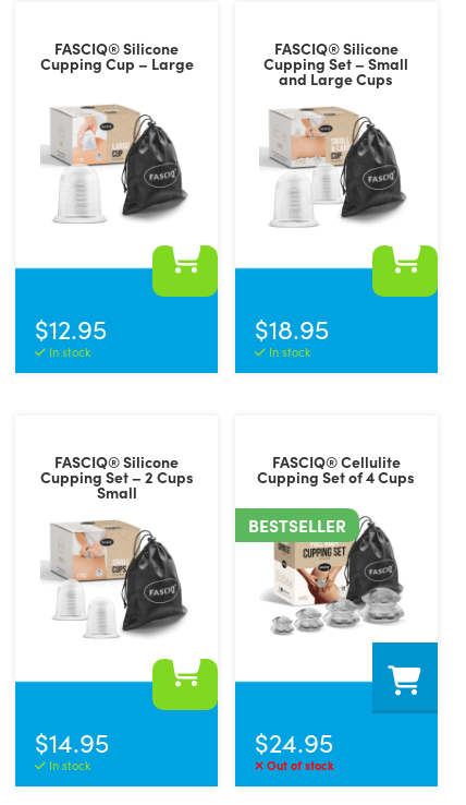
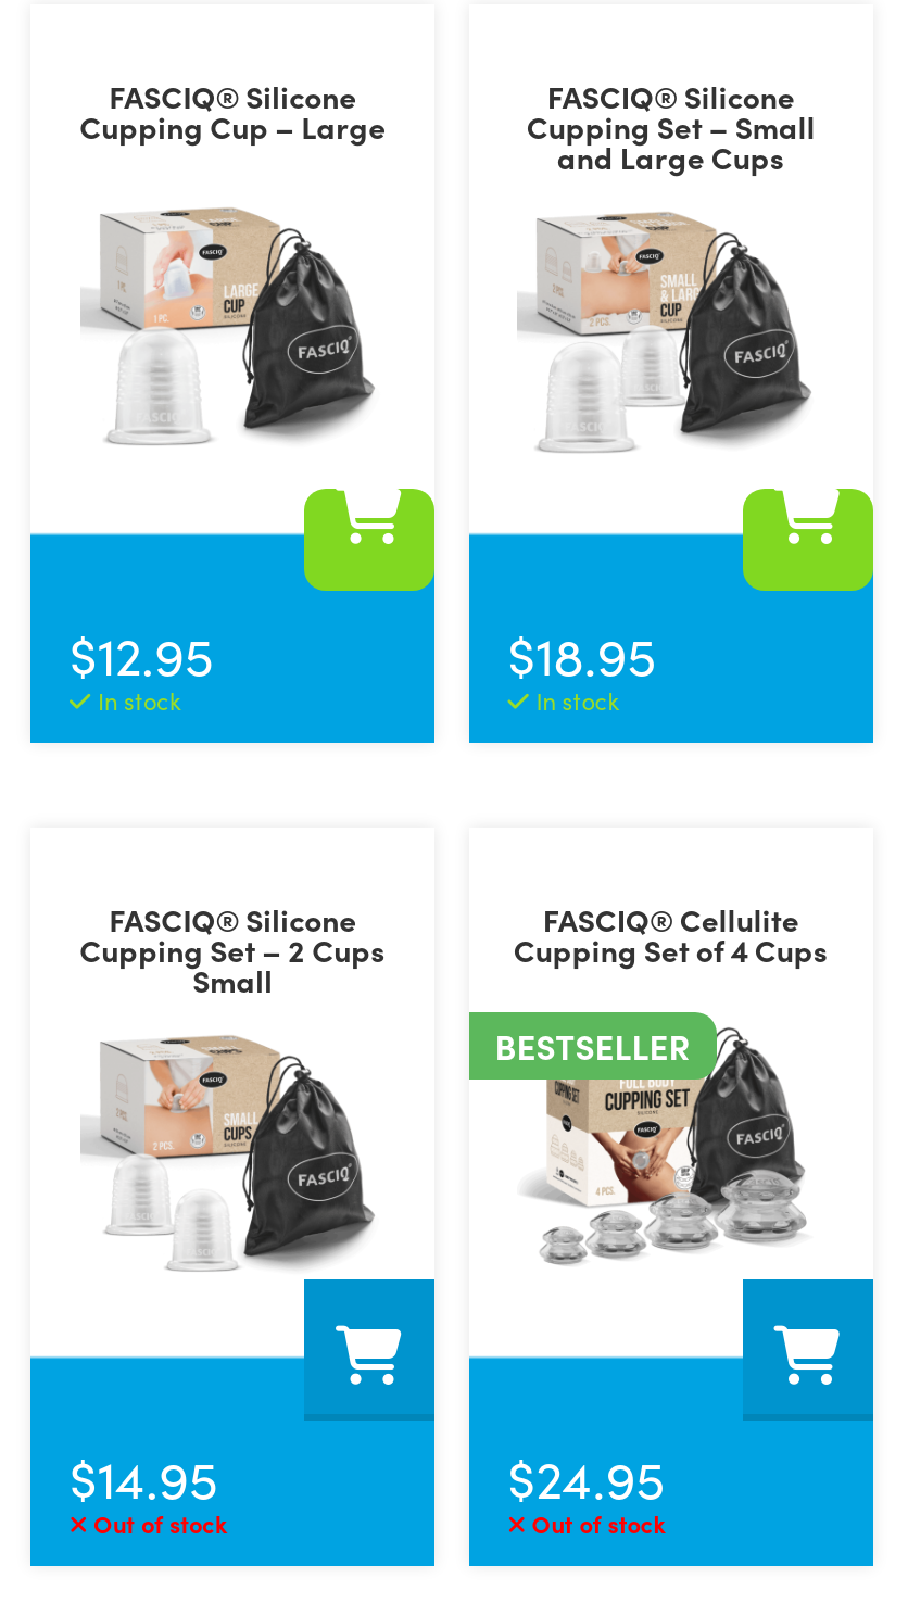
[151,642,219,711] [image] -> [302,1277,437,1418] [image]
[46,757,90,773] In stock -> [87,1507,228,1540] Out of stock

